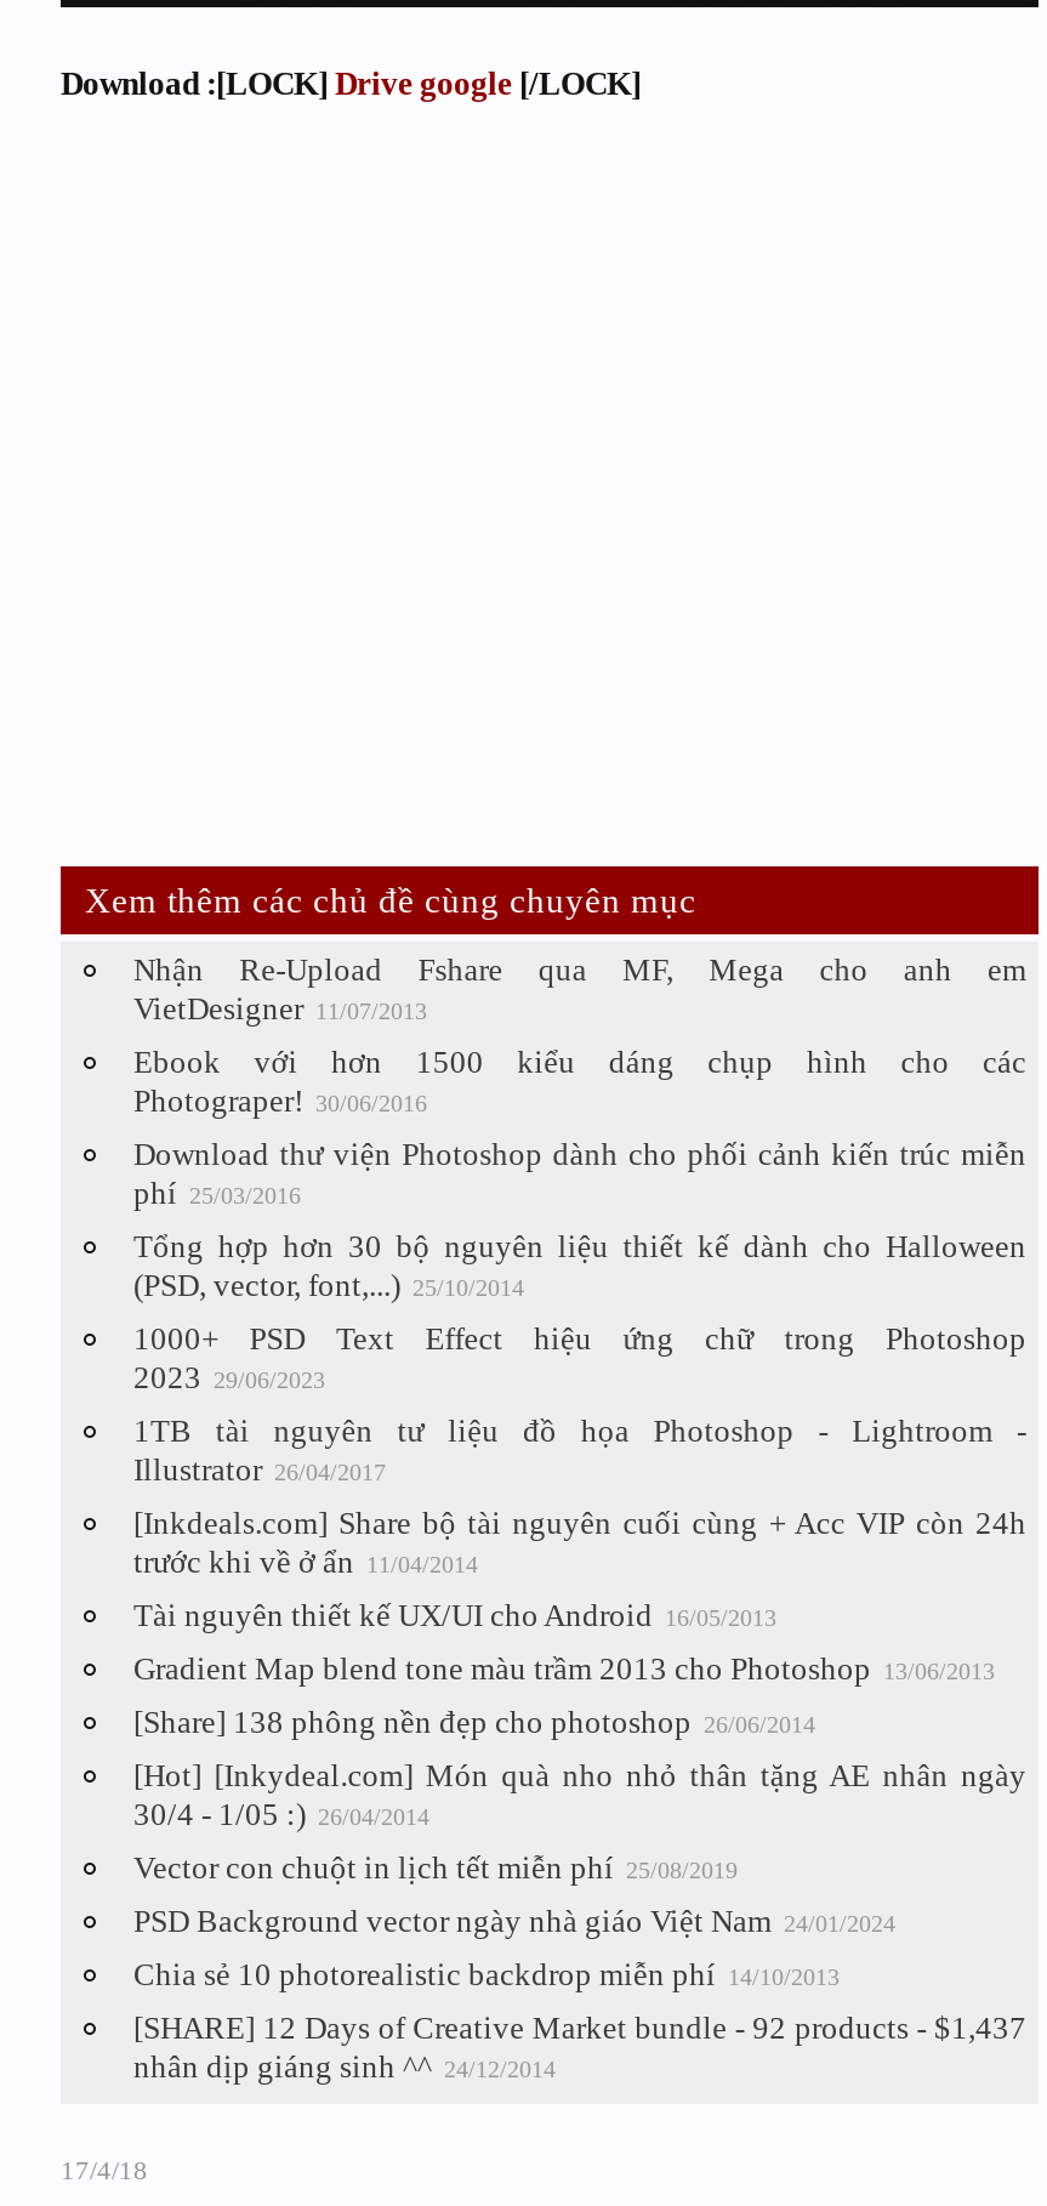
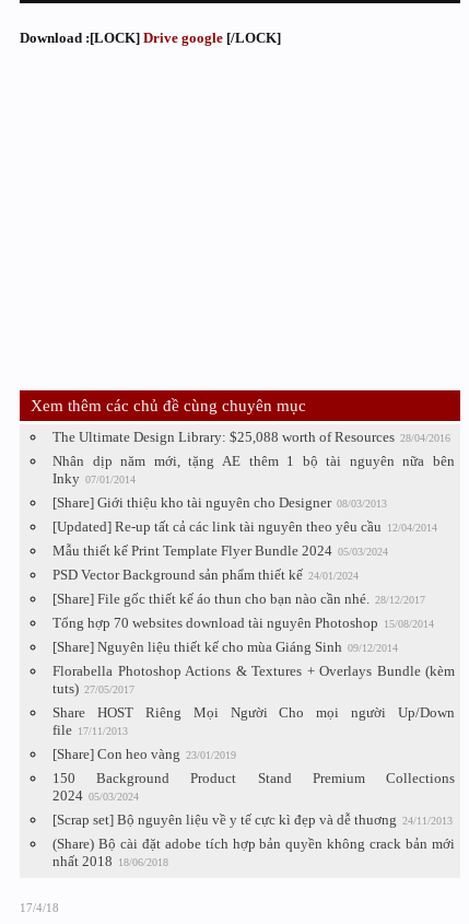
[133,951,1026,1026] Nhận Re-Upload Fshare qua MF, Mega cho anh em | VietDesigner 11/07/2013 -> [52,428,450,445] The Ultimate Design Library: $25,088 worth of Resources 28/04/2016
[133,1043,1026,1118] Ebook với hơn 1500 kiểu dáng chụp hình cho các | Photograper! 30/06/2016 -> [52,452,455,486] Nhân dịp năm mới, tặng AE thêm 1 bộ tài nguyên nữa bên | Inky 07/01/2014
[133,1135,1026,1210] Download thư viện Photoshop dành cho phối cảnh kiến trúc miễn | phí 25/03/2016 -> [52,494,387,510] [Share] Giới thiệu kho tài nguyên cho Designer 08/03/2013
[133,1227,1026,1302] Tổng hợp hơn 30 bộ nguyên liệu thiết kế dành cho Halloween | (PSD, vector, font,...) 25/10/2014 -> [52,518,437,534] [Updated] Re-up tất cả các link tài nguyên theo yêu cầu 12/04/2014
[133,1319,1026,1395] 1000+ PSD Text Effect hiệu ứng chữ trong Photoshop | 2023 29/06/2023 -> [52,542,388,558] Mẫu thiết kế Print Template Flyer Bundle 2024 05/03/2024
[133,1412,1026,1487] 1TB tài nguyên tư liệu đồ họa Photoshop - Lightroom - | Illustrator 26/04/2017 -> [52,566,359,583] PSD Vector Background sản phẩm thiết kế 24/01/2024
[133,1504,1026,1579] [Inkdeals.com] Share bộ tài nguyên cuối cùng + Acc VIP còn 24h | trước khi về ở ẩn 11/04/2014 -> [52,590,425,607] [Share] File gốc thiết kế áo thun cho bạn nào cần nhé. 28/12/2017
[133,1596,776,1633] Tài nguyên thiết kế UX/UI cho Android 16/05/2013 -> [52,614,434,631] Tổng hợp 70 websites download tài nguyên Photoshop 15/08/2014
[133,1650,995,1686] Gradient Map blend tone màu trầm 2013 cho Photoshop 13/06/2013 -> [52,638,398,655] [Share] Nguyên liệu thiết kế cho mùa Giáng Sinh 09/12/2014
[133,1703,815,1739] [Share] 138 phông nền đẹp cho photoshop 26/06/2014 -> [52,662,455,696] Florabella Photoshop Actions & Textures + Overlays Bundle (kèm | tuts) 27/05/2017
[133,1756,1026,1832] [Hot] [Inkydeal.com] Món quà nho nhỏ thân tặng AE nhân ngày | 30/4 - 1/05 :) 26/04/2014 -> [52,704,455,738] Share HOST Riêng Mọi Người Cho mọi người Up/Down | file 17/11/2013
[133,1849,738,1885] Vector con chuột in lịch tết miễn phí 25/08/2019 -> [52,745,236,762] [Share] Con heo vàng 23/01/2019
[133,1902,895,1938] PSD Background vector ngày nhà giáo Việt Nam 24/01/2024 -> [52,769,455,803] 150 Background Product Stand Premium Collections | 2024 05/03/2024
[133,1955,840,1992] Chia sẻ 10 photorealistic backdrop miễn phí 14/10/2013 -> [52,811,453,827] [Scrap set] Bộ nguyên liệu về y tế cực kì đẹp và dễ thuơng 24/11/2013
[133,2009,1026,2084] [SHARE] 12 Days of Creative Market bundle - 92 products - $1,437 | nhân dịp giáng sinh ^^ 24/12/2014 -> [52,835,455,869] (Share) Bộ cài đặt adobe tích hợp bản quyền không crack bản mới | nhất 2018 18/06/2018

